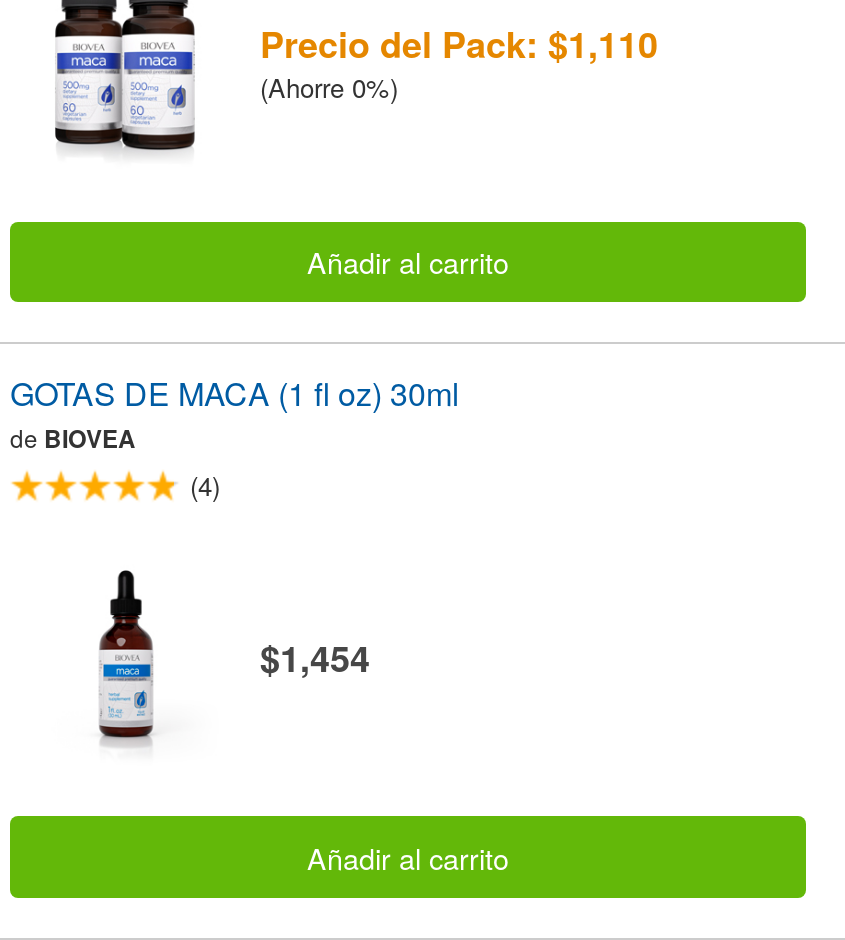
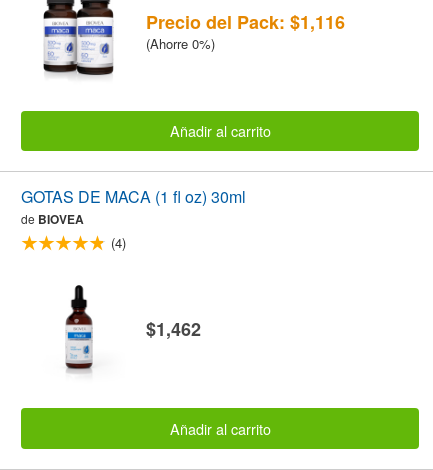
[260,18,658,70] Precio del Pack: $1,110 -> [146,9,345,35] Precio del Pack: $1,116
[260,632,370,684] $1,454 -> [146,316,201,342] $1,462

